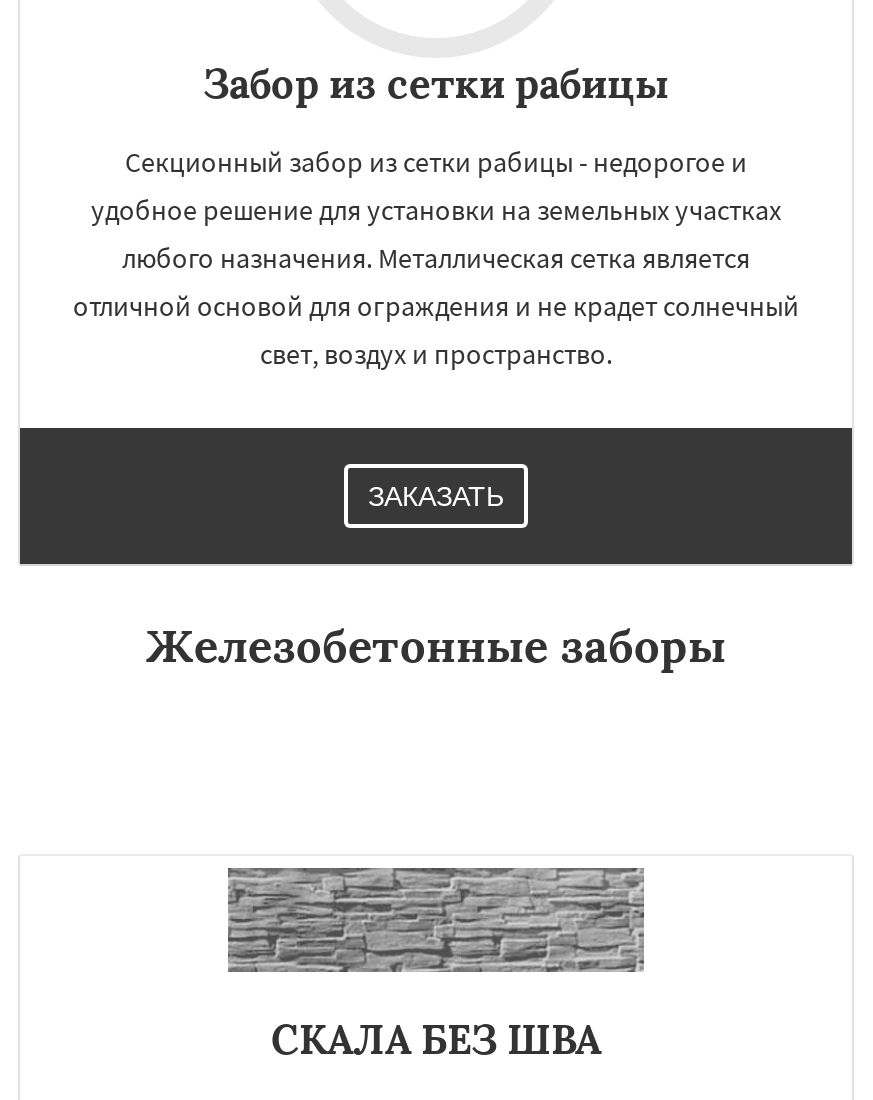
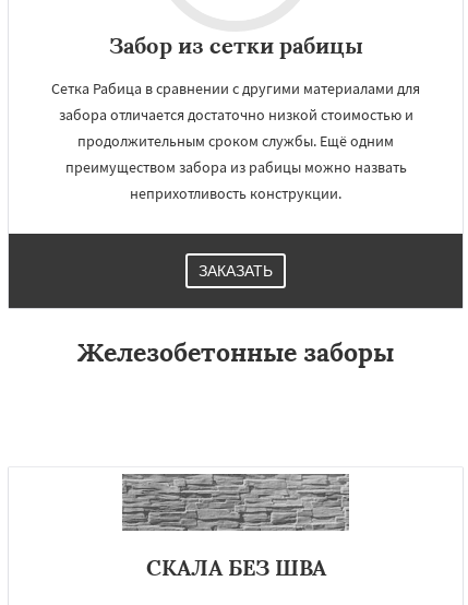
[73,144,799,372] Секционный забор из сетки рабицы - недорогое и | удобное решение для установки на земельных участках | любого назначения. Металлическая сетка является | отличной основой для ограждения и не крадет солнечный | свет, воздух и пространство. -> [51,79,420,203] Сетка Рабица в сравнении с другими материалами для | забора отличается достаточно низкой стоимостью и | продолжительным сроком службы. Ещё одним | преимуществом забора из рабицы можно назвать | неприхотливость конструкции.

